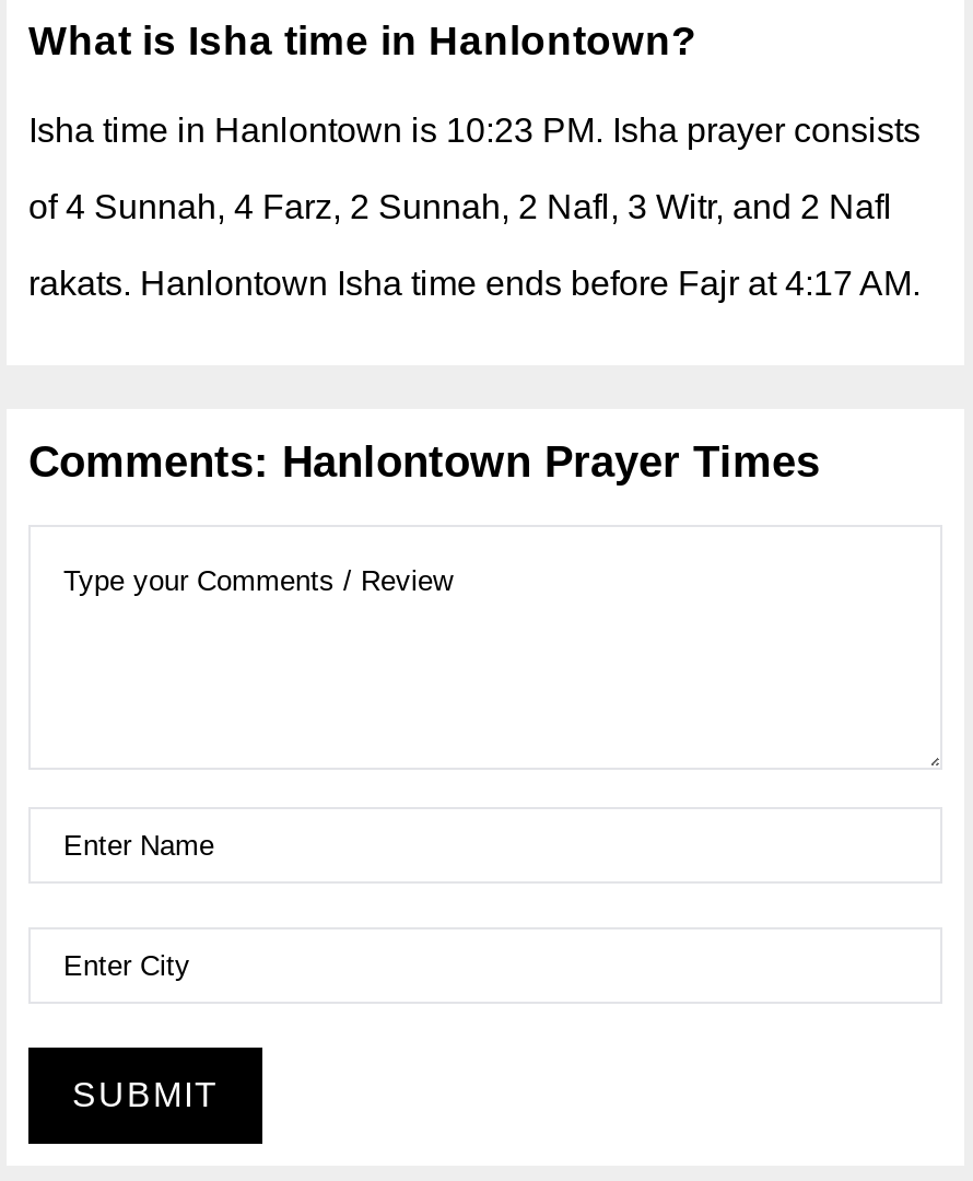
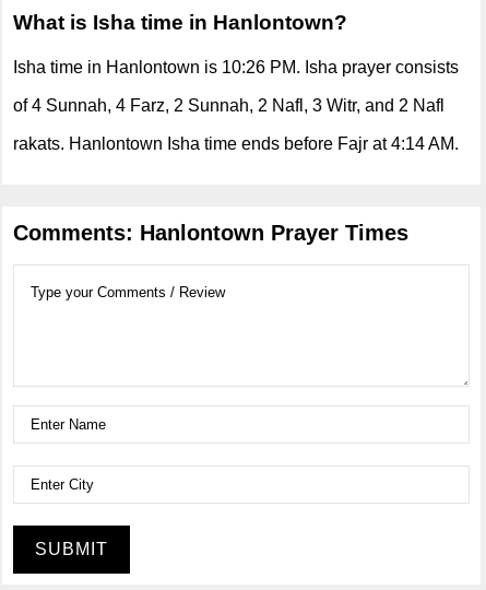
[28,112,921,149] Isha time in Hanlontown is 10:23 PM. Isha prayer consists -> [13,58,459,76] Isha time in Hanlontown is 10:26 PM. Isha prayer consists
[28,265,921,302] rakats. Hanlontown Isha time ends before Fajr at 4:17 AM. -> [13,134,459,153] rakats. Hanlontown Isha time ends before Fajr at 4:14 AM.

